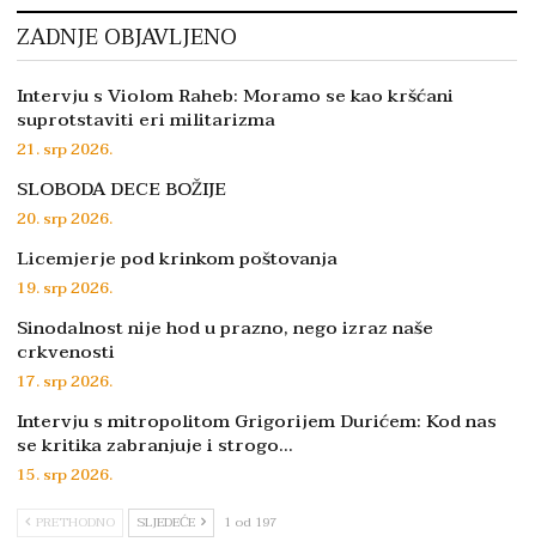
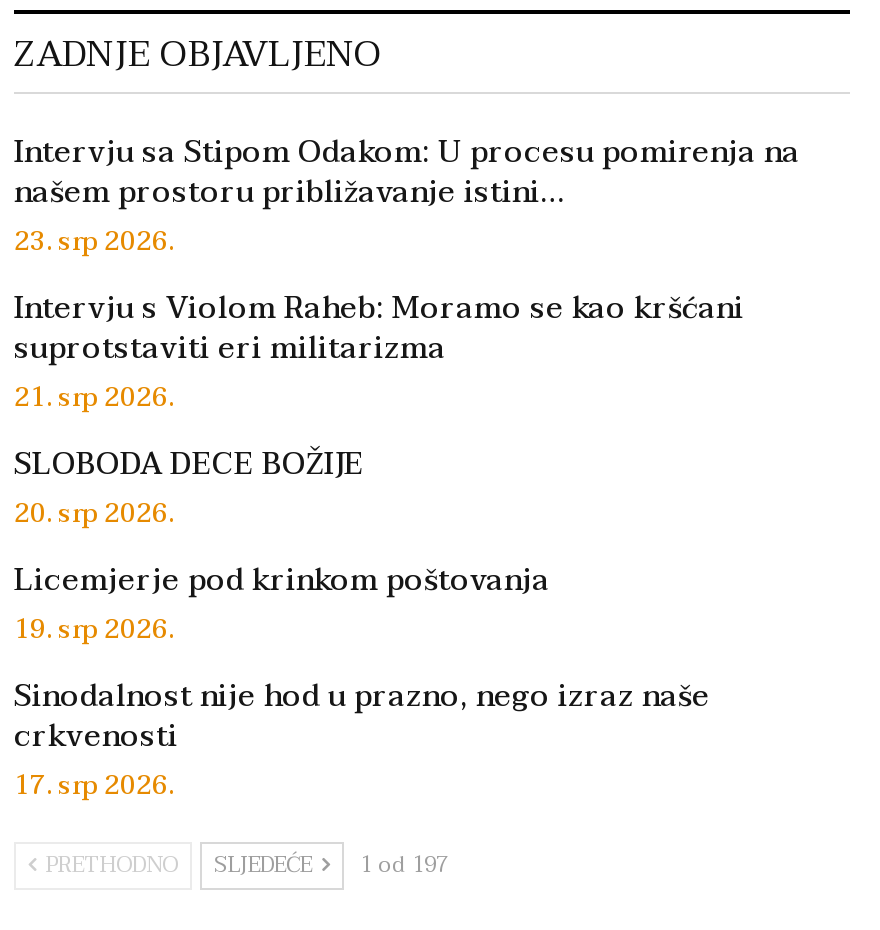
none -> [14,126,800,264] Intervju sa Stipom Odakom: U procesu pomirenja na | našem prostoru približavanje istini… | 23. srp 2026.
moved [17,80,454,395] -> [14,282,744,808]: Intervju s Violom Raheb: Moramo se kao kršćani | suprotstaviti eri militarizma | 21. srp 2026. | ... | crkvenosti | 17. srp 2026.
[17,406,497,488] Intervju s mitropolitom Grigorijem Durićem: Kod nas | se kritika zabranjuje i strogo… | 15. srp 2026. -> none

